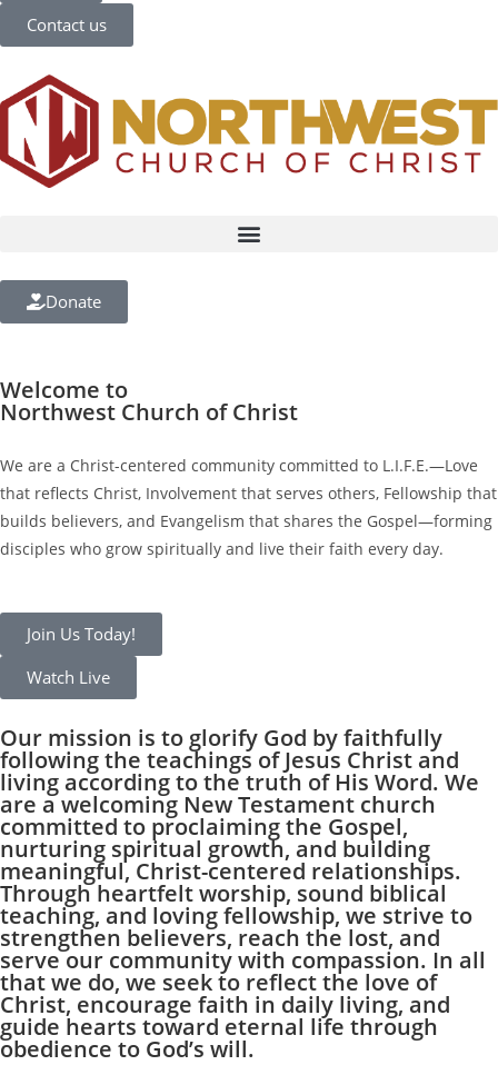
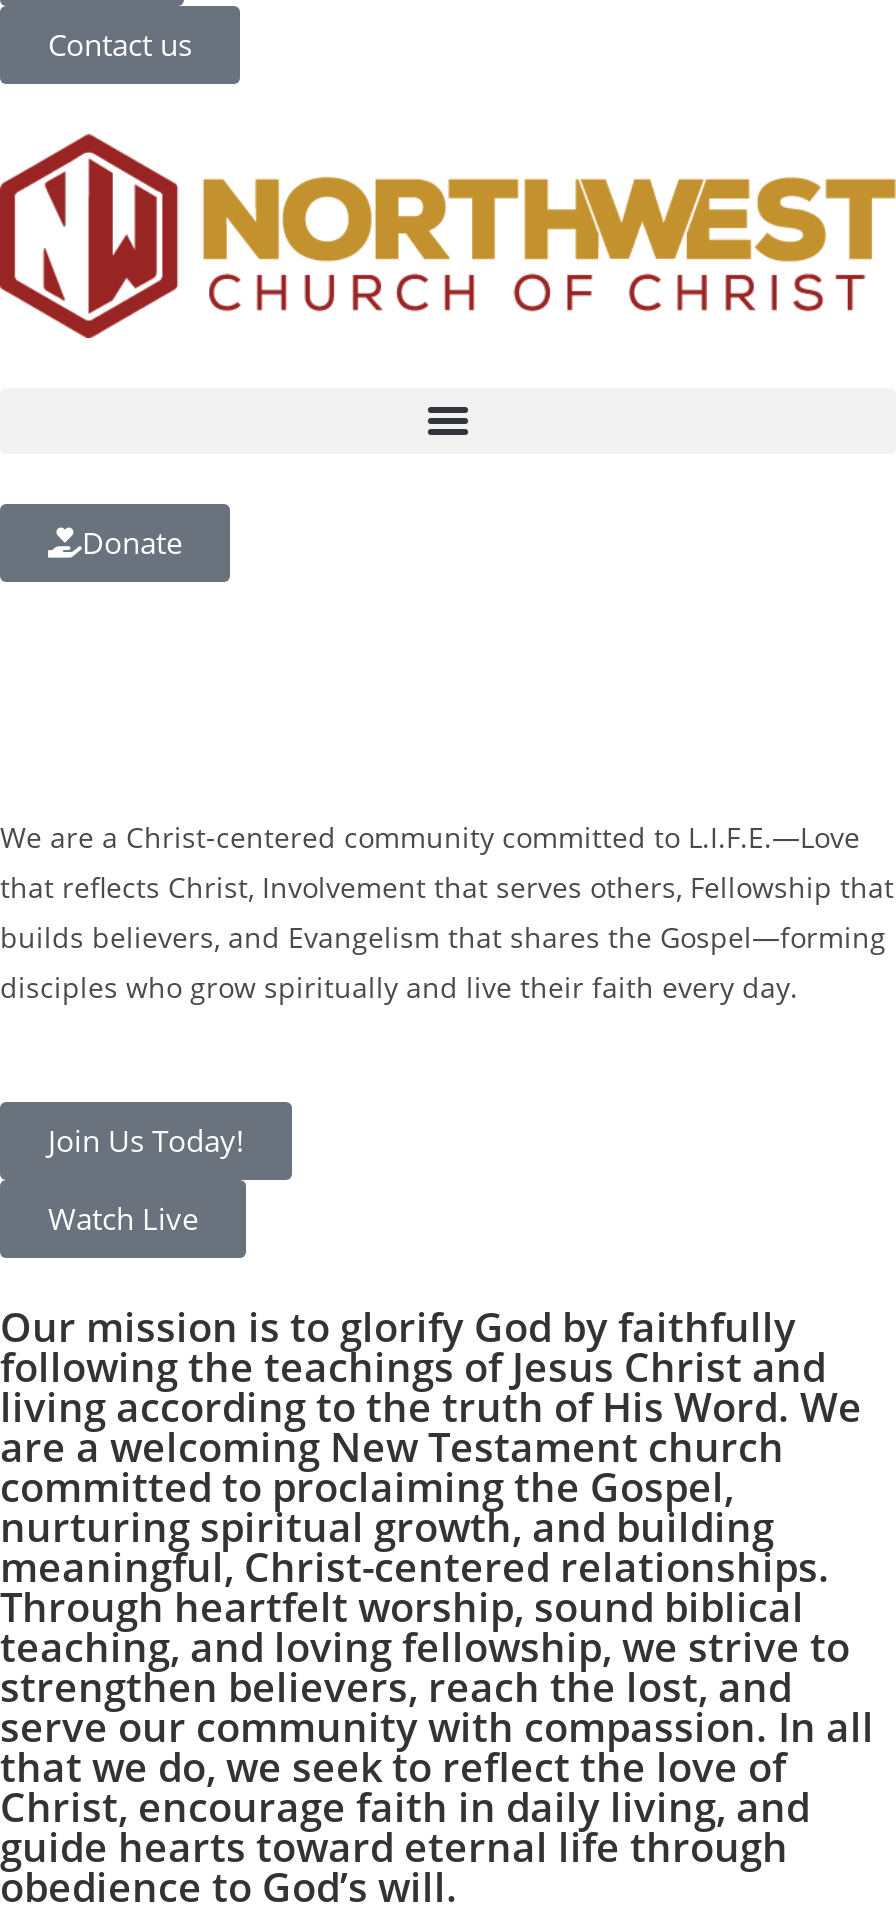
[0,375,298,427] Welcome to | Northwest Church of Christ -> none

